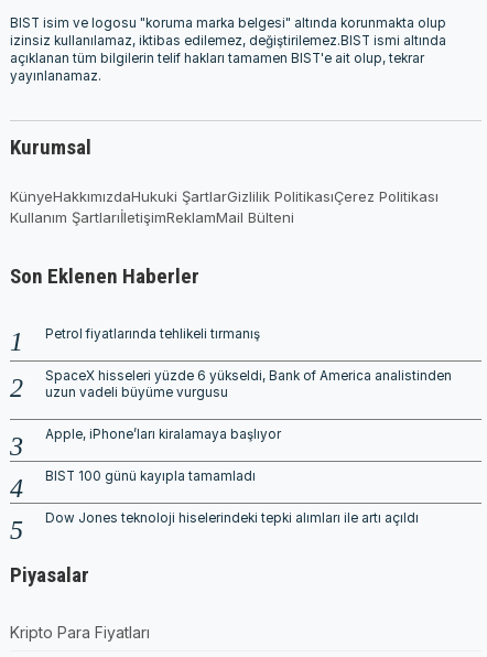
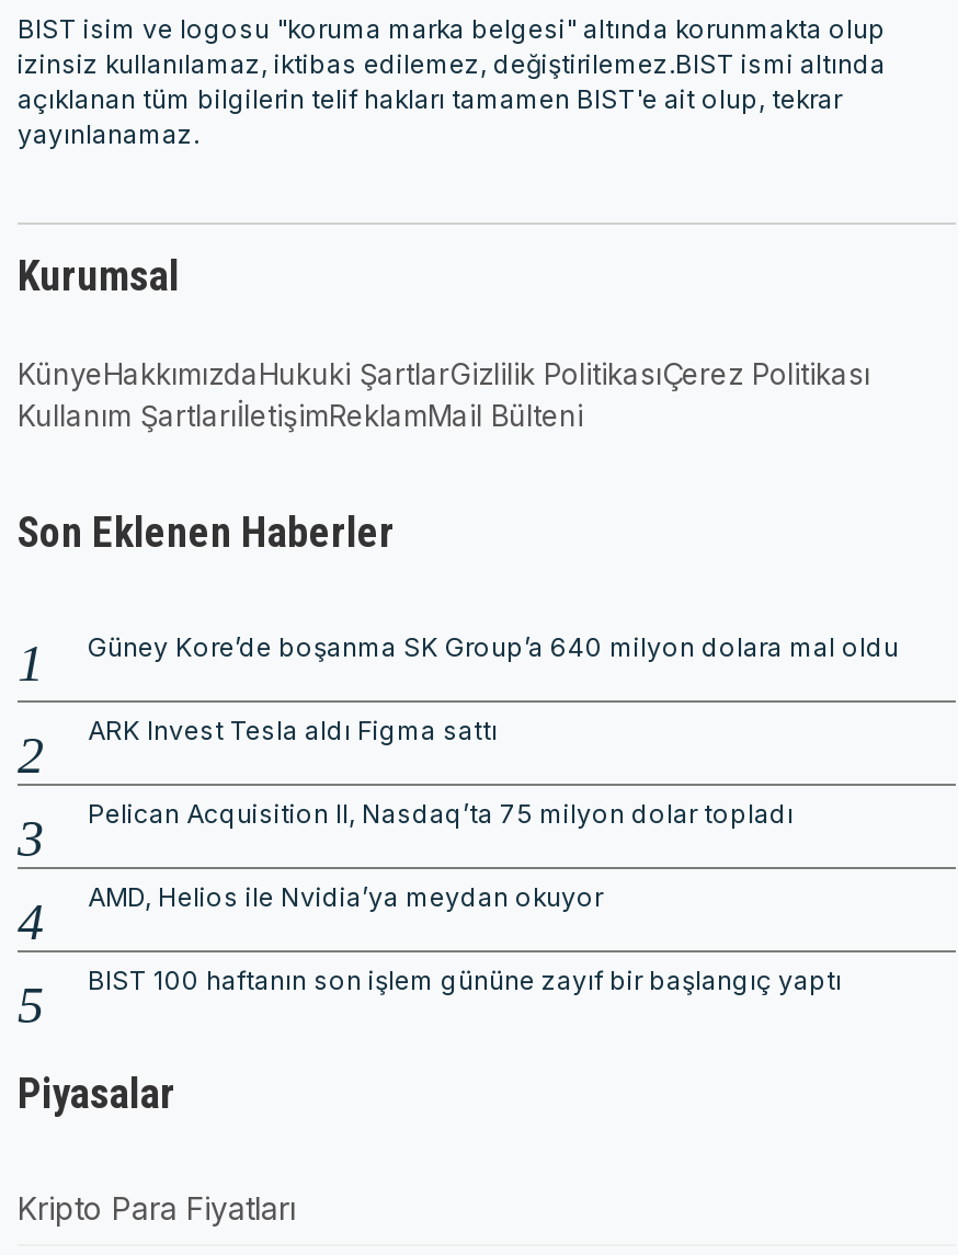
[45,326,260,342] Petrol fiyatlarında tehlikeli tırmanış -> [88,631,899,662] Güney Kore’de boşanma SK Group’a 640 milyon dolara mal oldu
[45,368,452,400] SpaceX hisseleri yüzde 6 yükseldi, Bank of America analistinden | uzun vadeli büyüme vurgusu -> [88,714,498,745] ARK Invest Tesla aldı Figma sattı
[45,426,281,442] Apple, iPhone’ları kiralamaya başlıyor -> [88,798,794,828] Pelican Acquisition II, Nasdaq’ta 75 milyon dolar topladı
[45,468,256,484] BIST 100 günü kayıpla tamamladı -> [88,881,603,912] AMD, Helios ile Nvidia’ya meydan okuyor
[45,510,419,526] Dow Jones teknoloji hiselerindeki tepki alımları ile artı açıldı -> [88,964,842,995] BIST 100 haftanın son işlem gününe zayıf bir başlangıç yaptı

